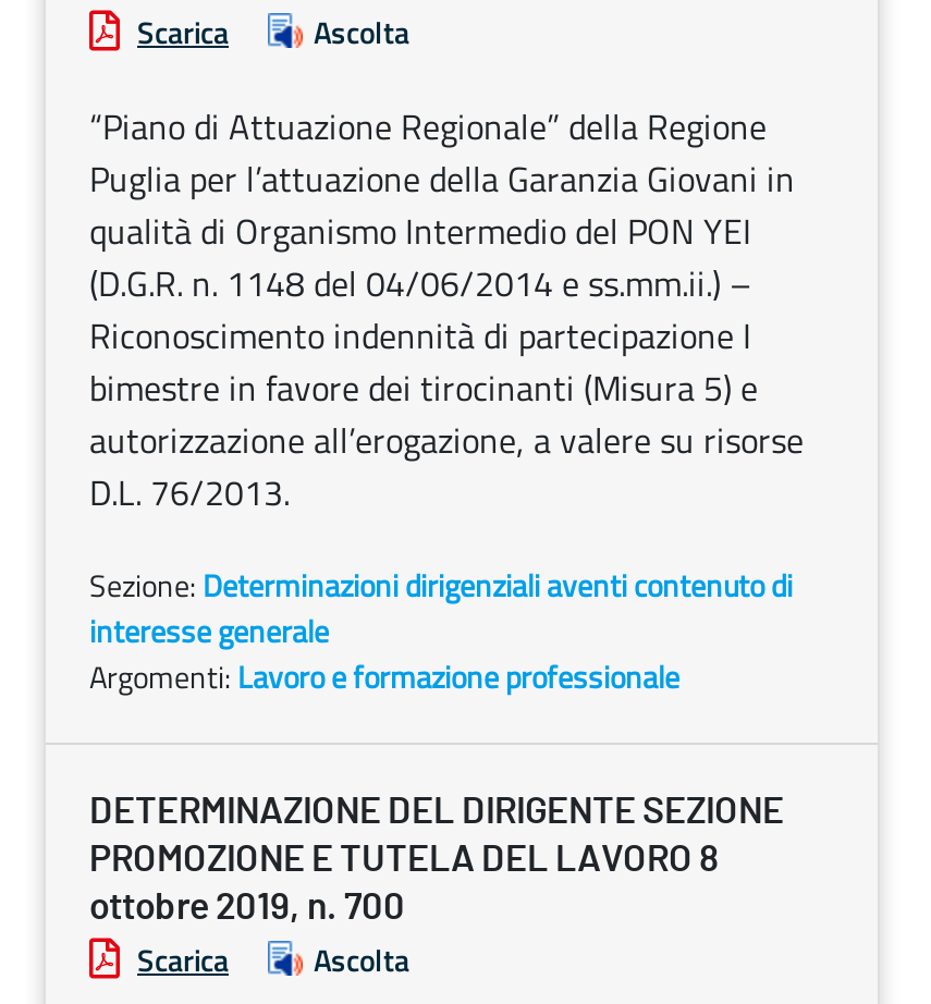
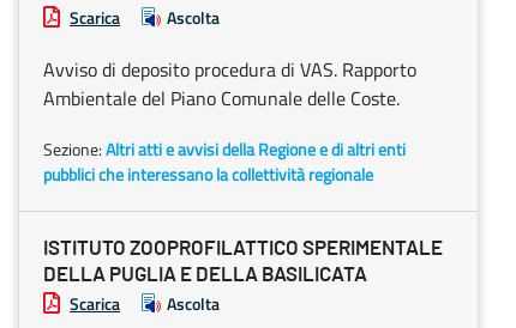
[89,100,804,518] “Piano di Attuazione Regionale” della Regione | Puglia per l’attuazione della Garanzia Giovani in | qualità di Organismo Intermedio del PON YEI | (D.G.R. n. 1148 del 04/06/2014 e ss.mm.ii.) – | Riconoscimento indennità di partecipazione I | bimestre in favore dei tirocinanti (Misura 5) e | autorizzazione all’erogazione, a valere su risorse | D.L. 76/2013. -> [43,55,416,113] Avviso di deposito procedura di VAS. Rapporto | Ambientale del Piano Comunale delle Coste.
[89,562,793,699] Sezione: Determinazioni dirigenziali aventi contenuto di | interesse generale | Argomenti: Lavoro e formazione professionale -> [43,136,406,187] Sezione: Altri atti e avvisi della Regione e di altri enti | pubblici che interessano la collettività regionale
[89,793,784,926] DETERMINAZIONE DEL DIRIGENTE SEZIONE | PROMOZIONE E TUTELA DEL LAVORO 8 | ottobre 2019, n. 700 -> [43,238,443,285] ISTITUTO ZOOPROFILATTICO SPERIMENTALE | DELLA PUGLIA E DELLA BASILICATA

